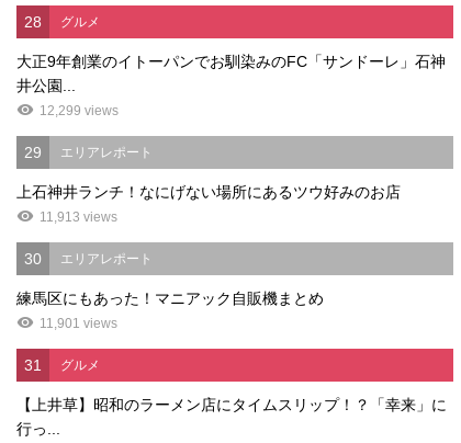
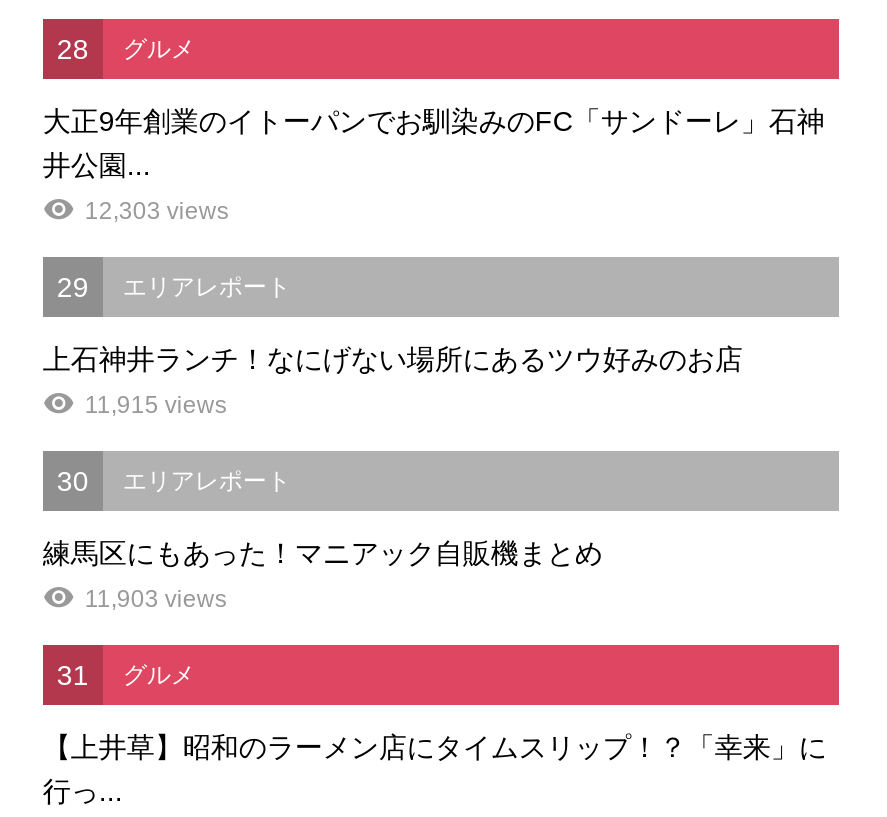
[39,103,118,118] 12,299 views -> [85,197,229,225] 12,303 views
[39,209,117,225] 11,913 views -> [85,391,227,419] 11,915 views
[39,316,117,331] 11,901 views -> [85,585,227,613] 11,903 views

